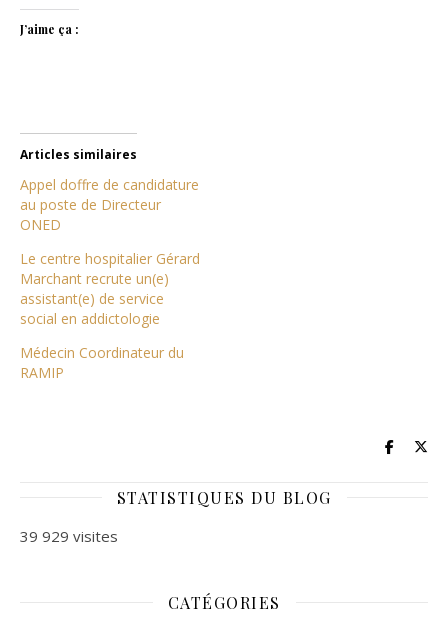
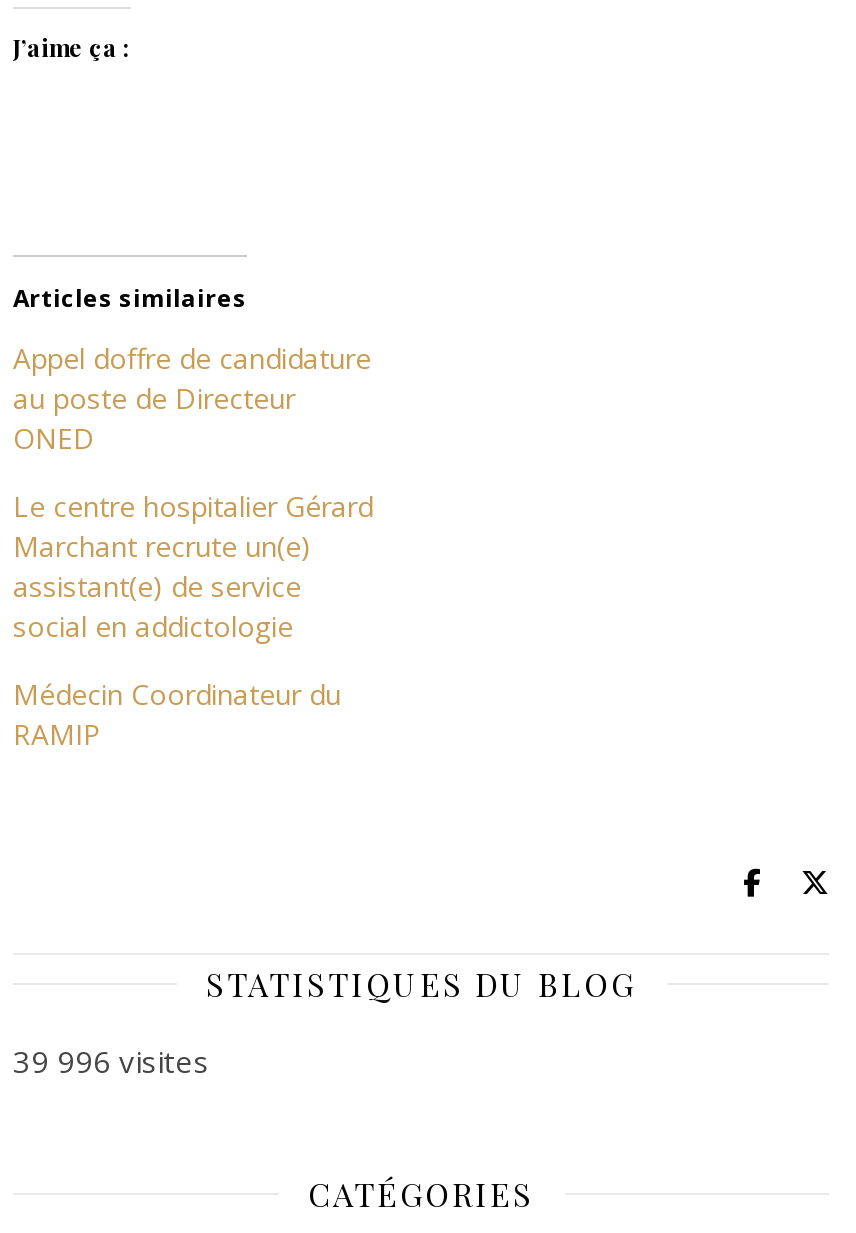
[20,526,118,546] 39 929 visites -> [13,1041,209,1081] 39 996 visites

